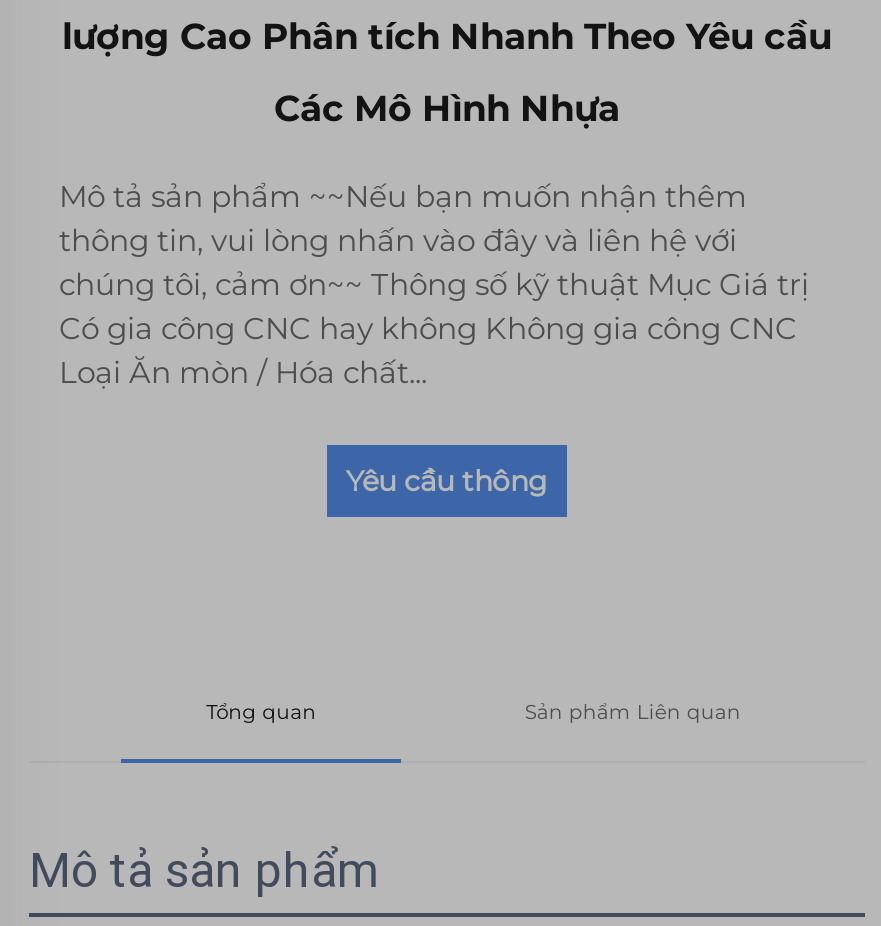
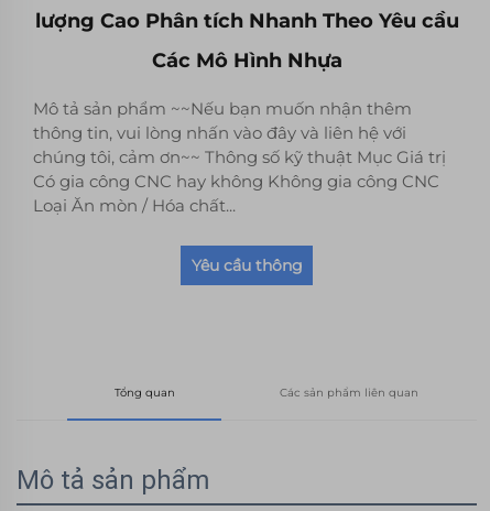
[525,699,741,725] Sản phẩm Liên quan -> [280,386,418,400] Các sản phẩm liên quan

